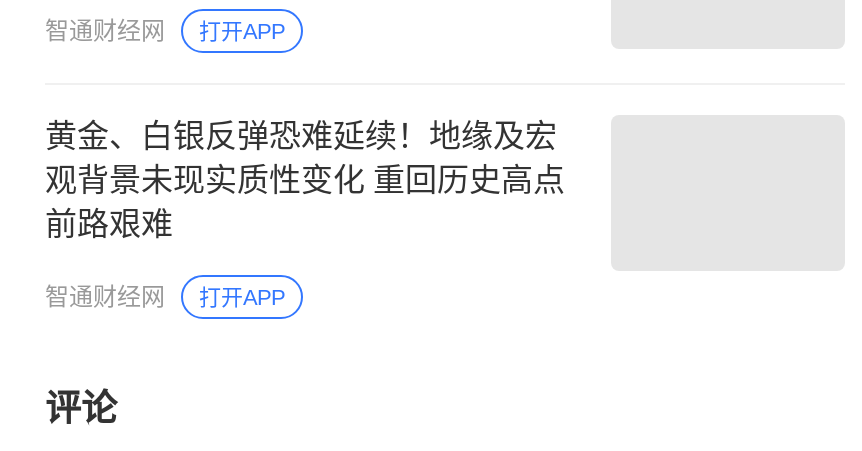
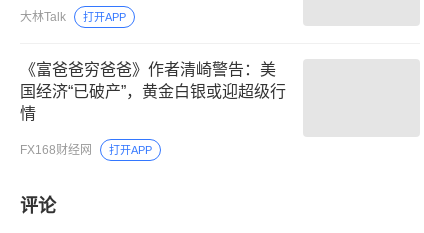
[45,17,165,45] 智通财经网 -> [20,10,66,24] 大林Talk
[45,119,565,241] 黄金、白银反弹恐难延续！地缘及宏 | 观背景未现实质性变化 重回历史高点 | 前路艰难 -> [20,61,286,122] 《富爸爸穷爸爸》作者清崎警告：美 | 国经济“已破产”，黄金白银或迎超级行 | 情
[45,283,165,311] 智通财经网 -> [20,143,92,157] FX168财经网

